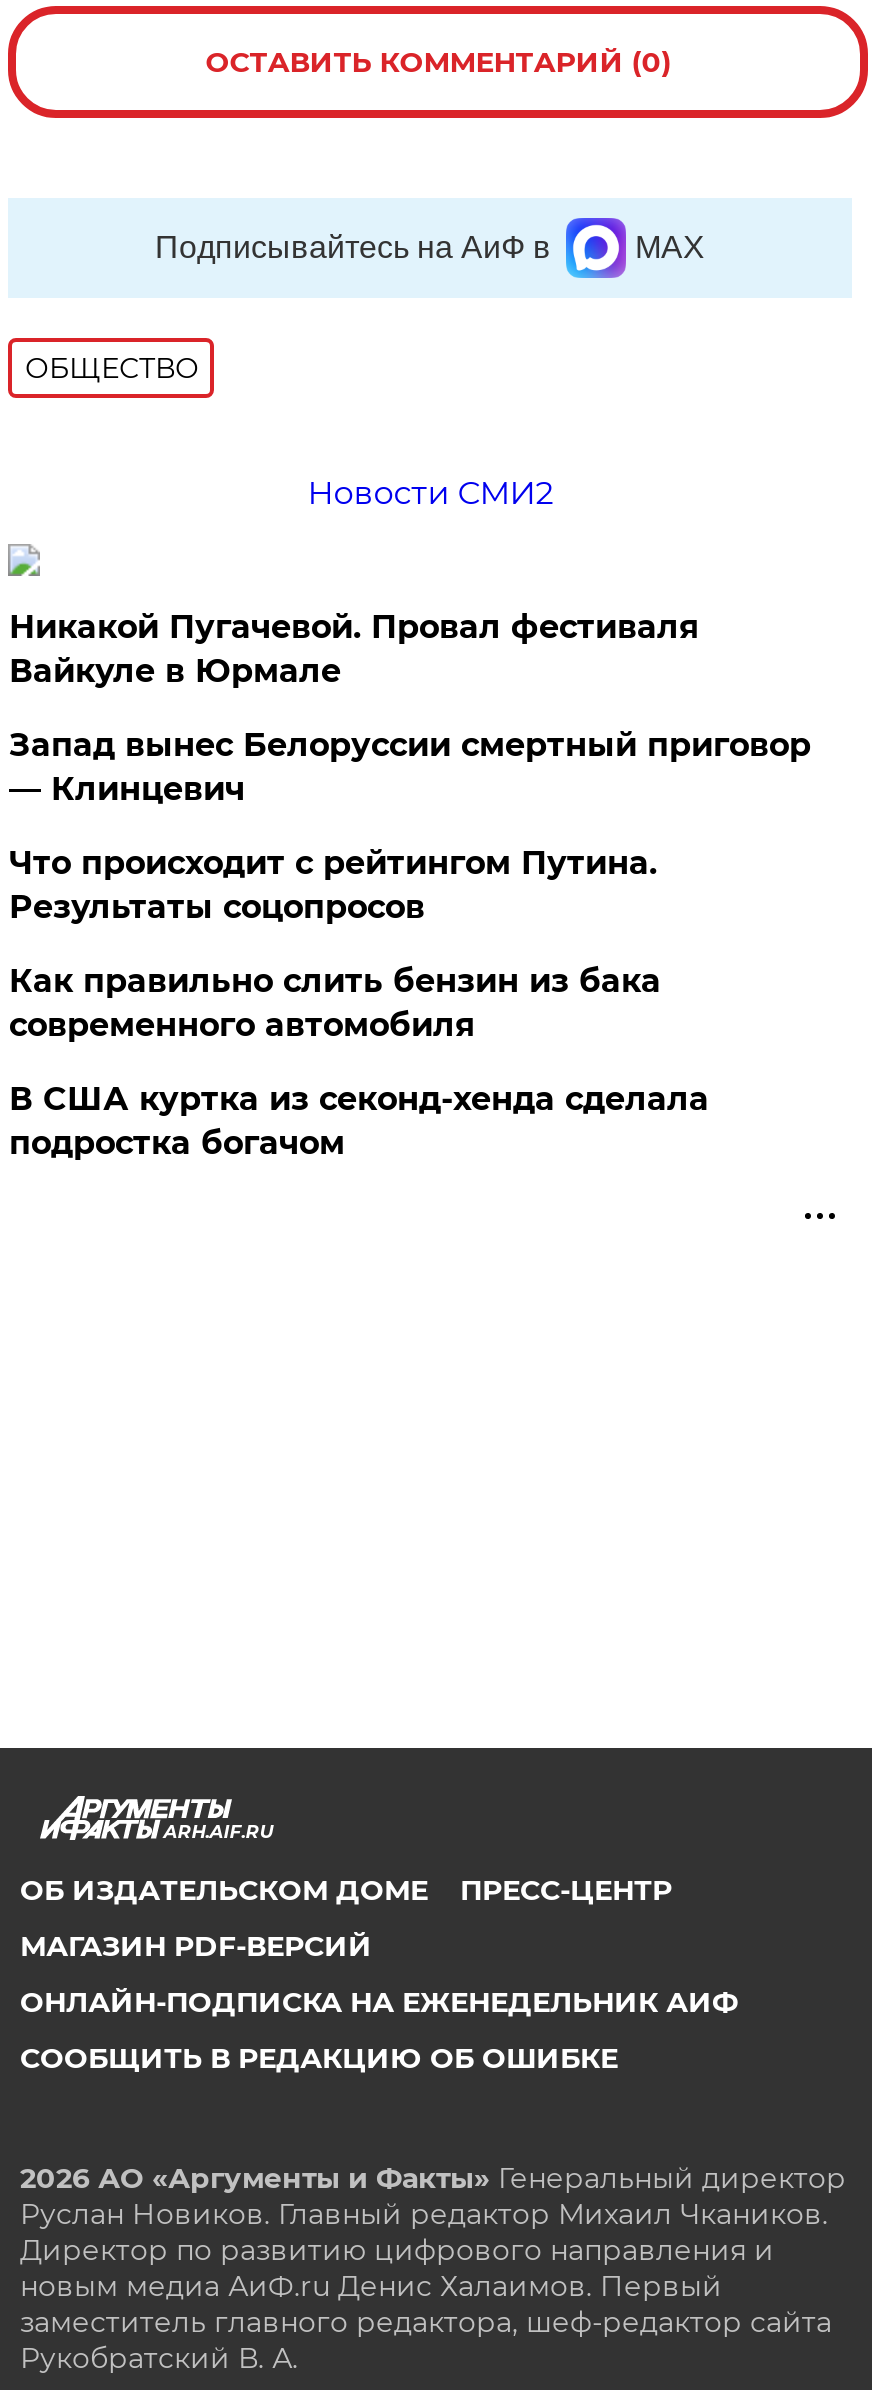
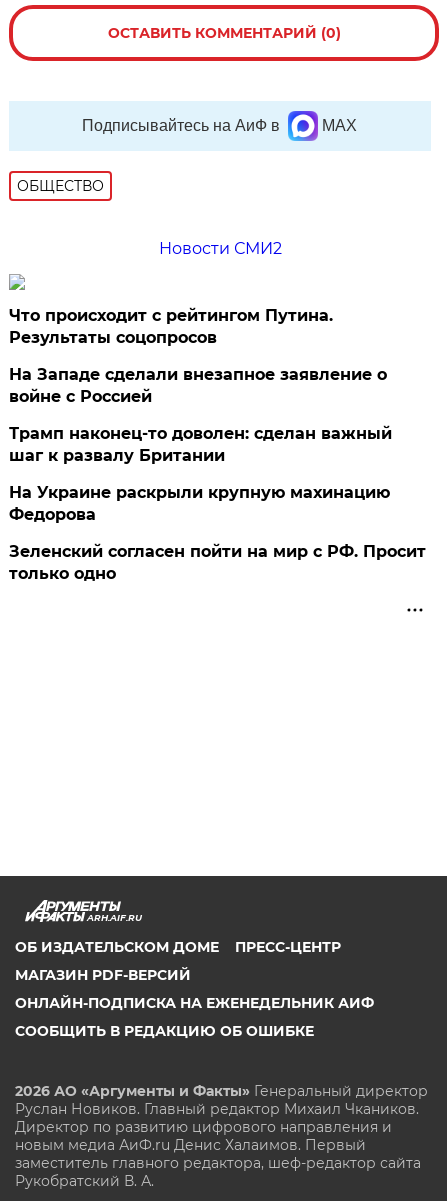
[9,608,811,808] Никакой Пугачевой. Провал фестиваля | Вайкуле в Юрмале | Запад вынес Белоруссии смертный приговор | — Клинцевич -> none
moved [9,844,657,926] -> [9,306,333,347]: Что происходит с рейтингом Путина. | Результаты соцопросов
[9,962,709,1162] Как правильно слить бензин из бака | современного автомобиля | В США куртка из секонд-хенда сделала | подростка богачом -> [9,365,426,583] На Западе сделали внезапное заявление о | войне с Россией | Трамп наконец-то доволен: сделан важный | шаг к развалу Британии | На Украине раскрыли крупную махинацию | Федорова | Зеленский согласен пойти на мир с РФ. Просит | только одно

